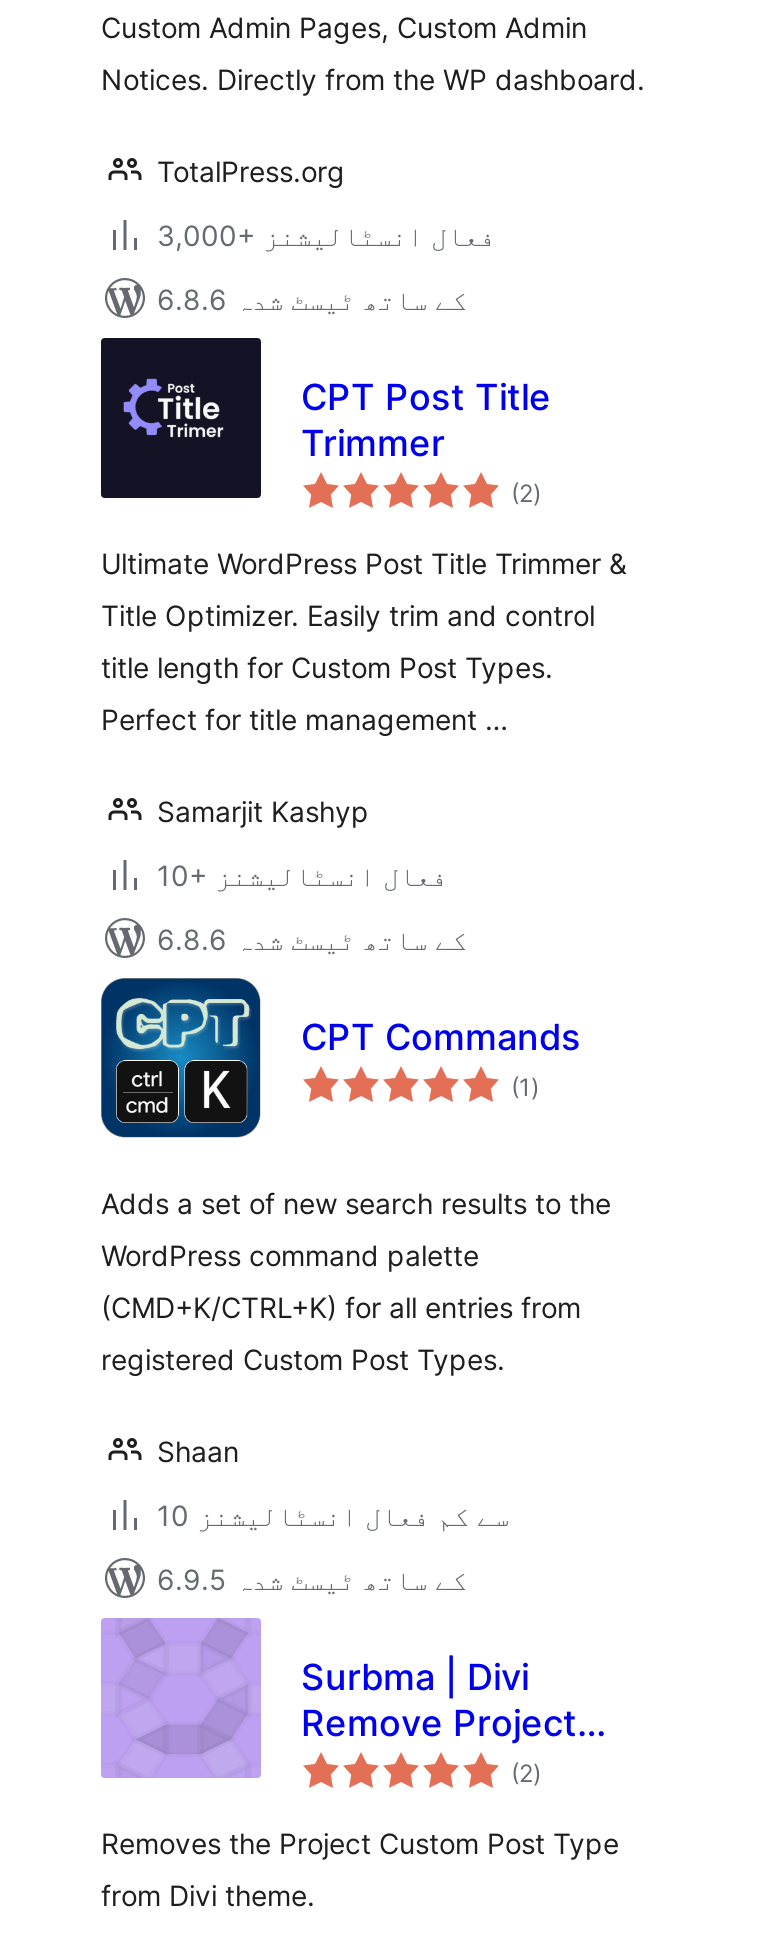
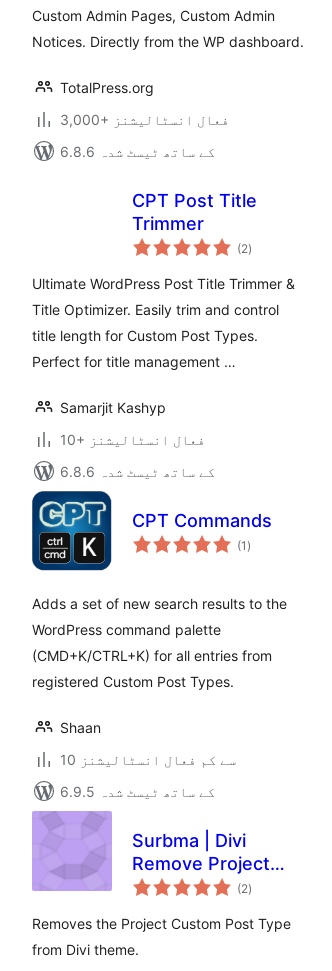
[99,336,263,500] [image] -> none

